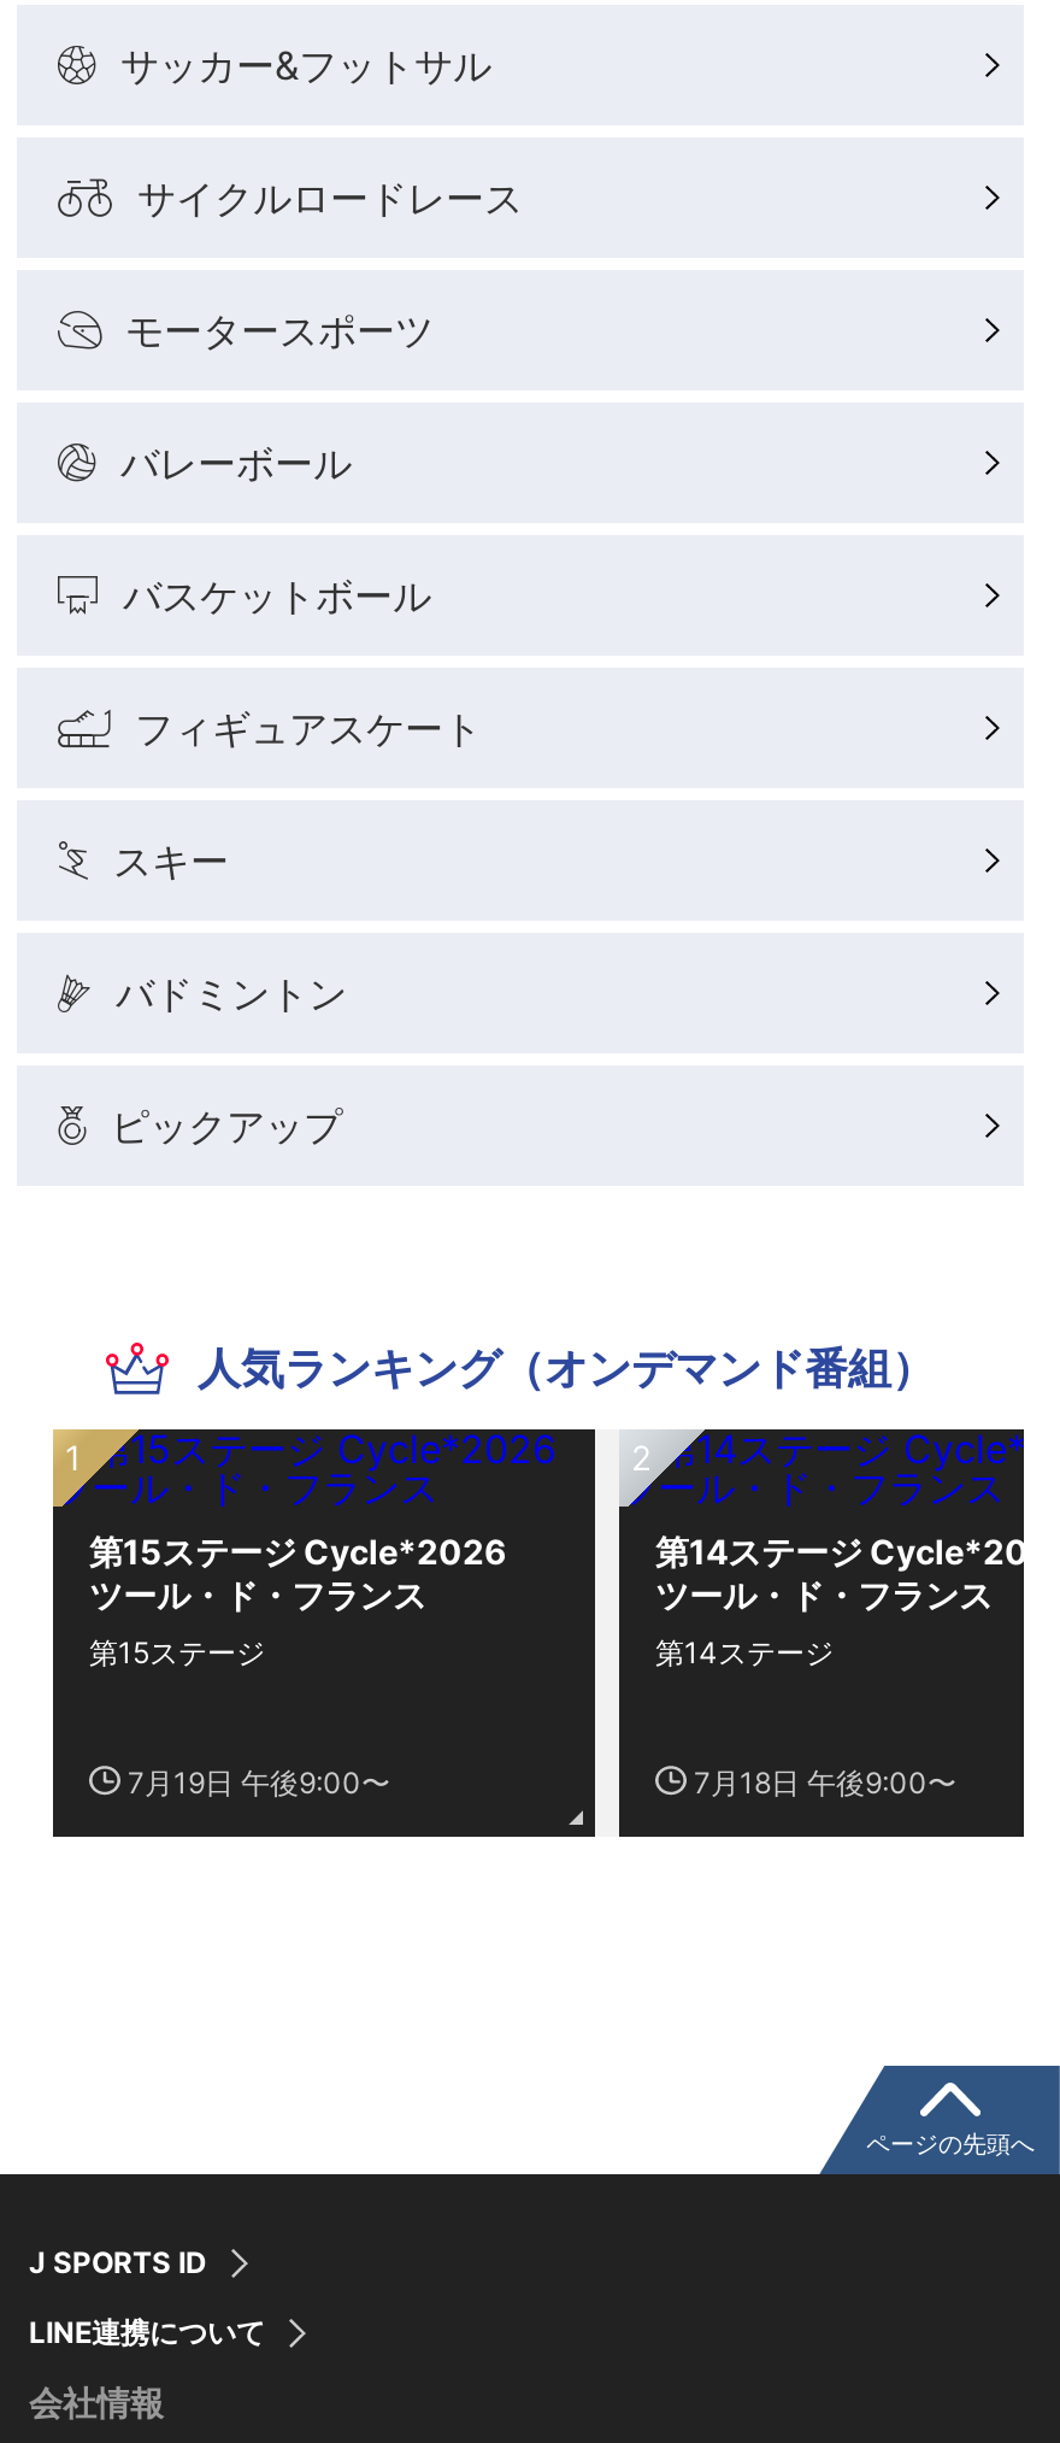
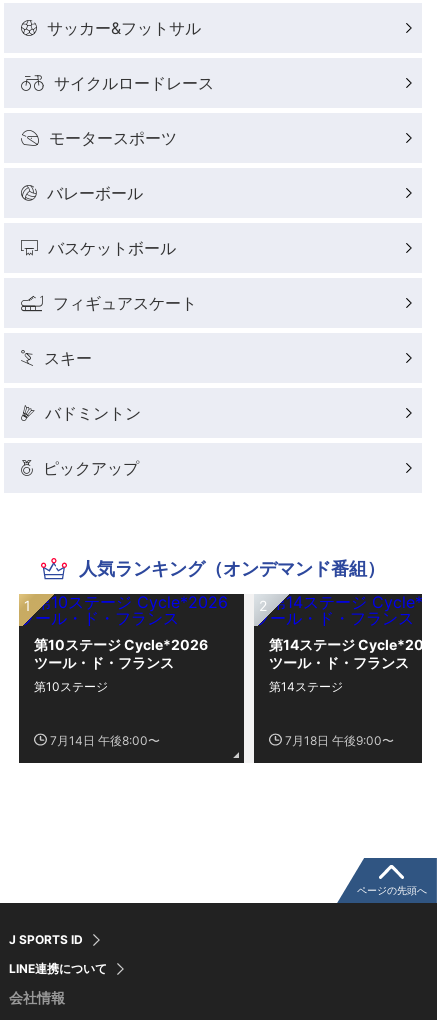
[89,1530,540,1571] 第15ステージ Cycle*2026 -> [34,636,222,653] 第10ステージ Cycle*2026
[89,1633,265,1669] 第15ステージ -> [34,679,108,694] 第10ステージ
[128,1765,390,1801] 7月19日 午後9:00〜 -> [50,733,160,748] 7月14日 午後8:00〜

